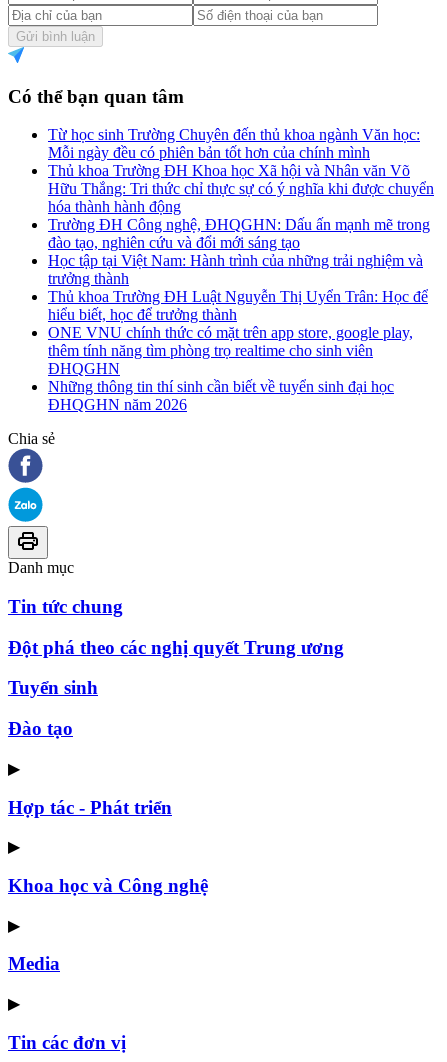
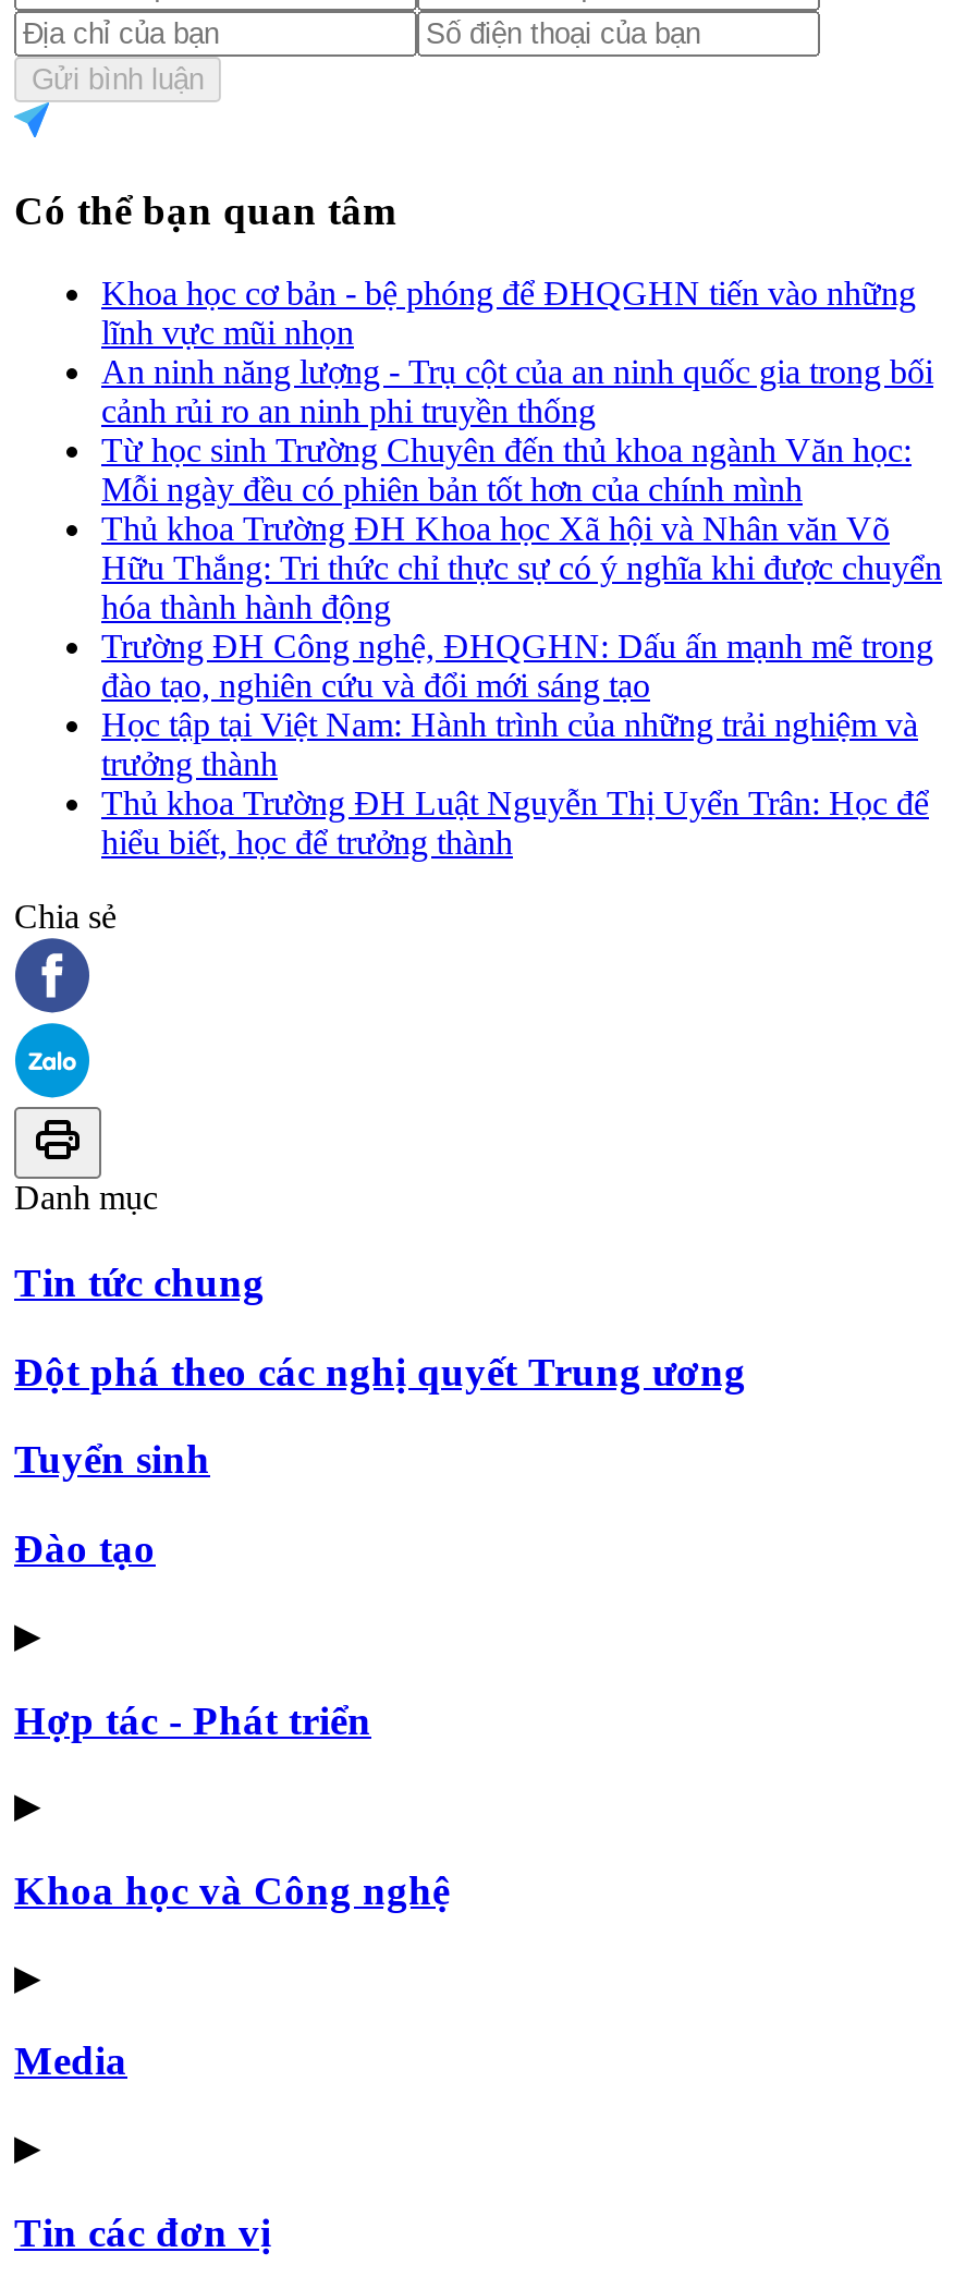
none -> [101,275,933,430] Khoa học cơ bản - bệ phóng để ĐHQGHN tiến vào những | lĩnh vực mũi nhọn | An ninh năng lượng - Trụ cột của an ninh quốc gia trong bối | cảnh rủi ro an ninh phi truyền thống
moved [48,126,434,323] -> [101,432,942,861]: Từ học sinh Trường Chuyên đến thủ khoa ngành Văn học: | Mỗi ngày đều có phiên bản tốt hơn của chính mình | Thủ khoa Trường ĐH Khoa học Xã hội và Nhân văn Võ | ... | Thủ khoa Trường ĐH Luật Nguyễn Thị Uyển Trân: Học để | hiểu biết, học để trưởng thành
[48,324,413,413] ONE VNU chính thức có mặt trên app store, google play, | thêm tính năng tìm phòng trọ realtime cho sinh viên | ĐHQGHN | Những thông tin thí sinh cần biết về tuyển sinh đại học | ĐHQGHN năm 2026 -> none

